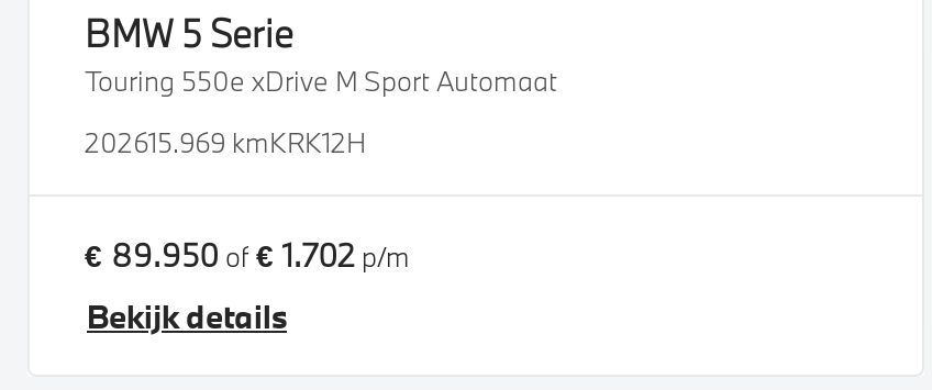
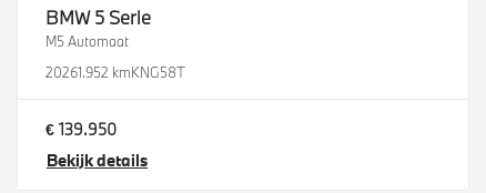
[85,63,557,98] Touring 550e xDrive M Sport Automaat -> [45,32,129,50] M5 Automaat
[85,125,366,160] 202615.969 kmKRK12H -> [45,63,185,81] 20261.952 kmKNG58T
[85,234,410,276] € 89.950 of € 1.702 p/m -> [45,119,117,140] € 139.950

